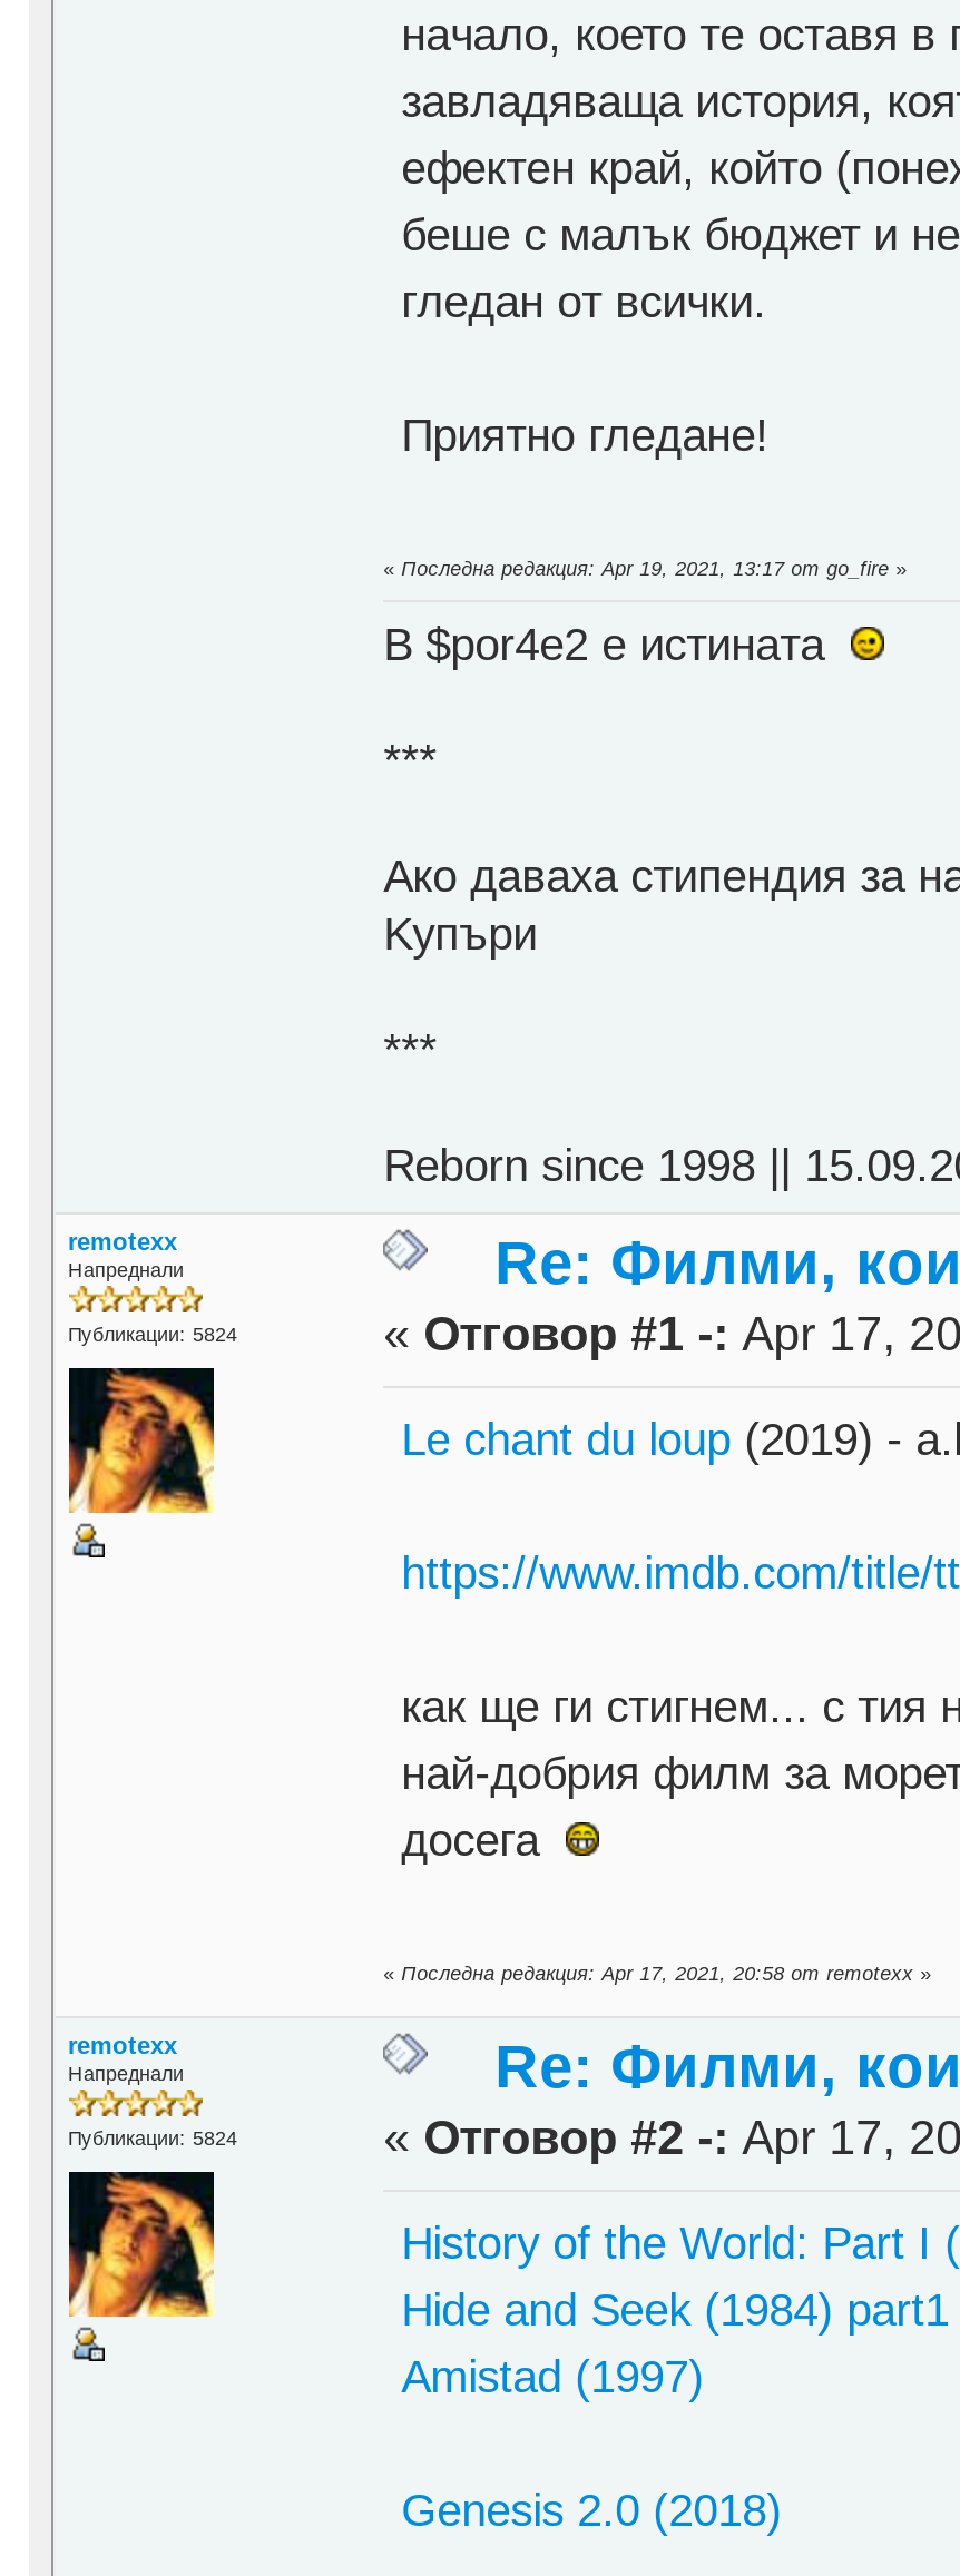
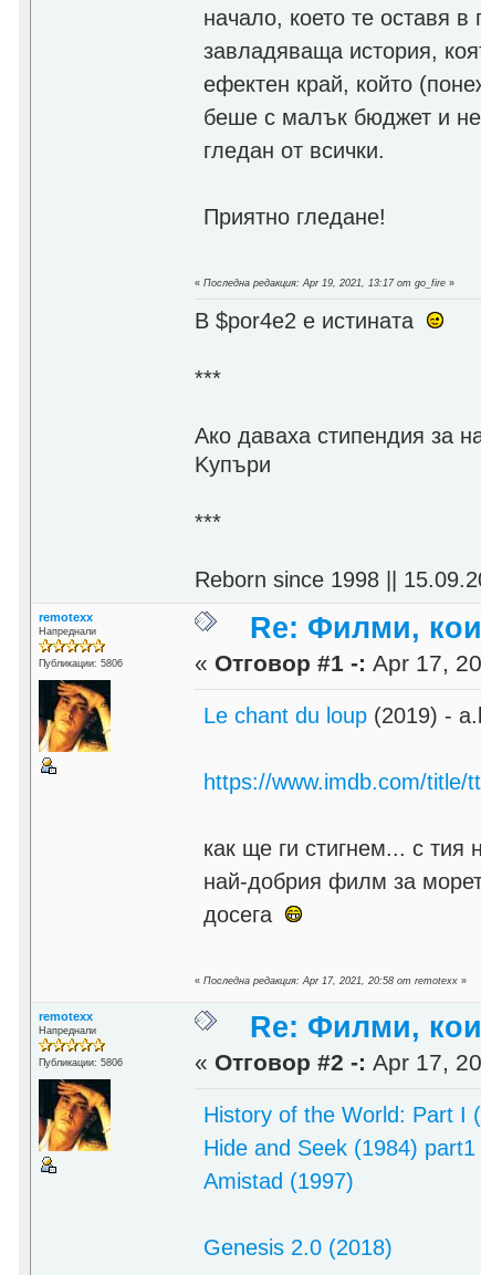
[68,1323,237,1345] Публикации: 5824 -> [38,657,122,668] Публикации: 5806
[68,2127,237,2149] Публикации: 5824 -> [38,1057,122,1068] Публикации: 5806

